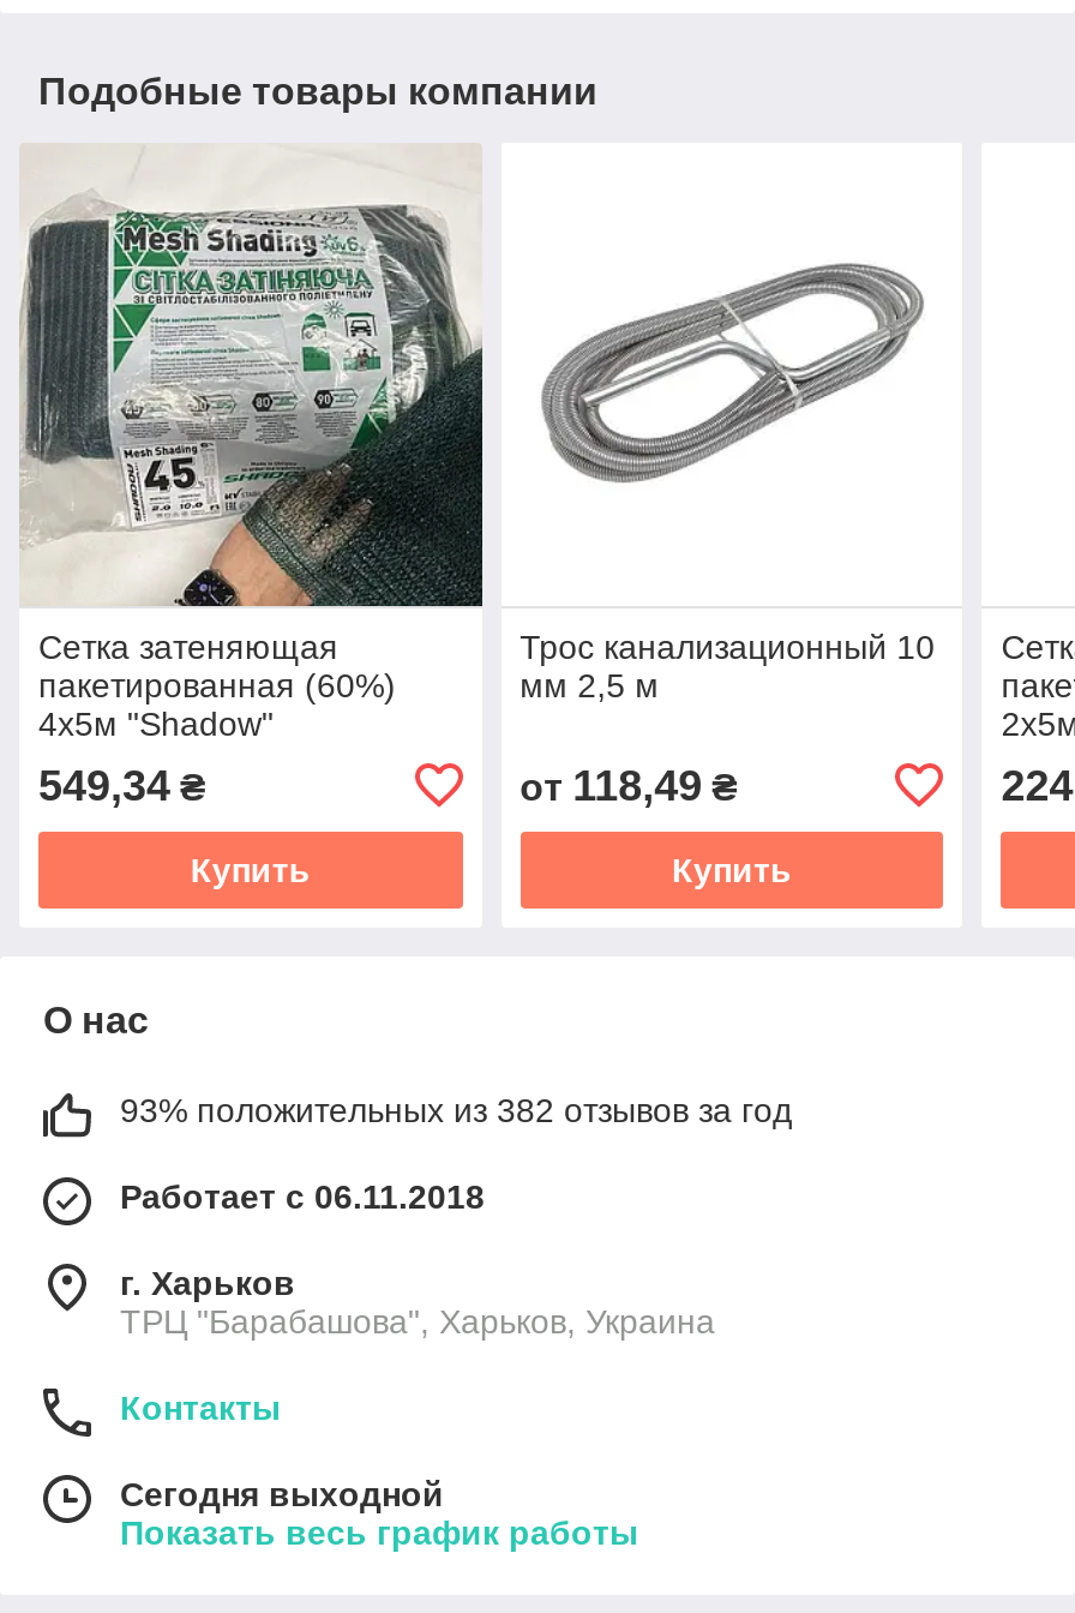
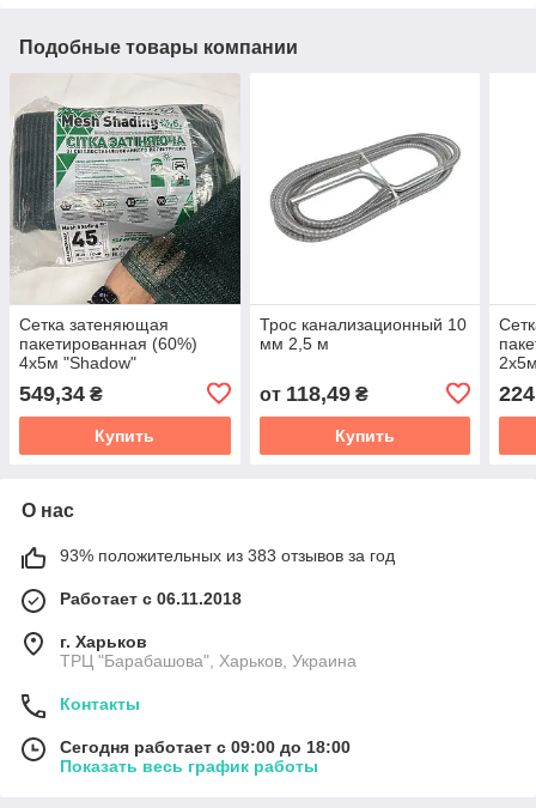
[120,1090,792,1129] 93% положительных из 382 отзывов за год -> [60,546,395,565] 93% положительных из 383 отзывов за год
[120,1475,444,1513] Сегодня выходной -> [60,737,351,756] Сегодня работает с 09:00 до 18:00

